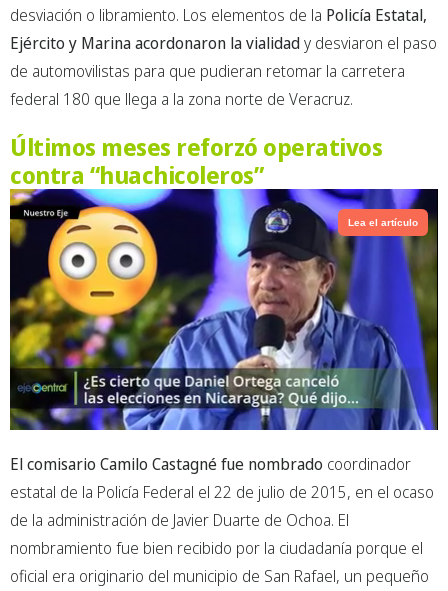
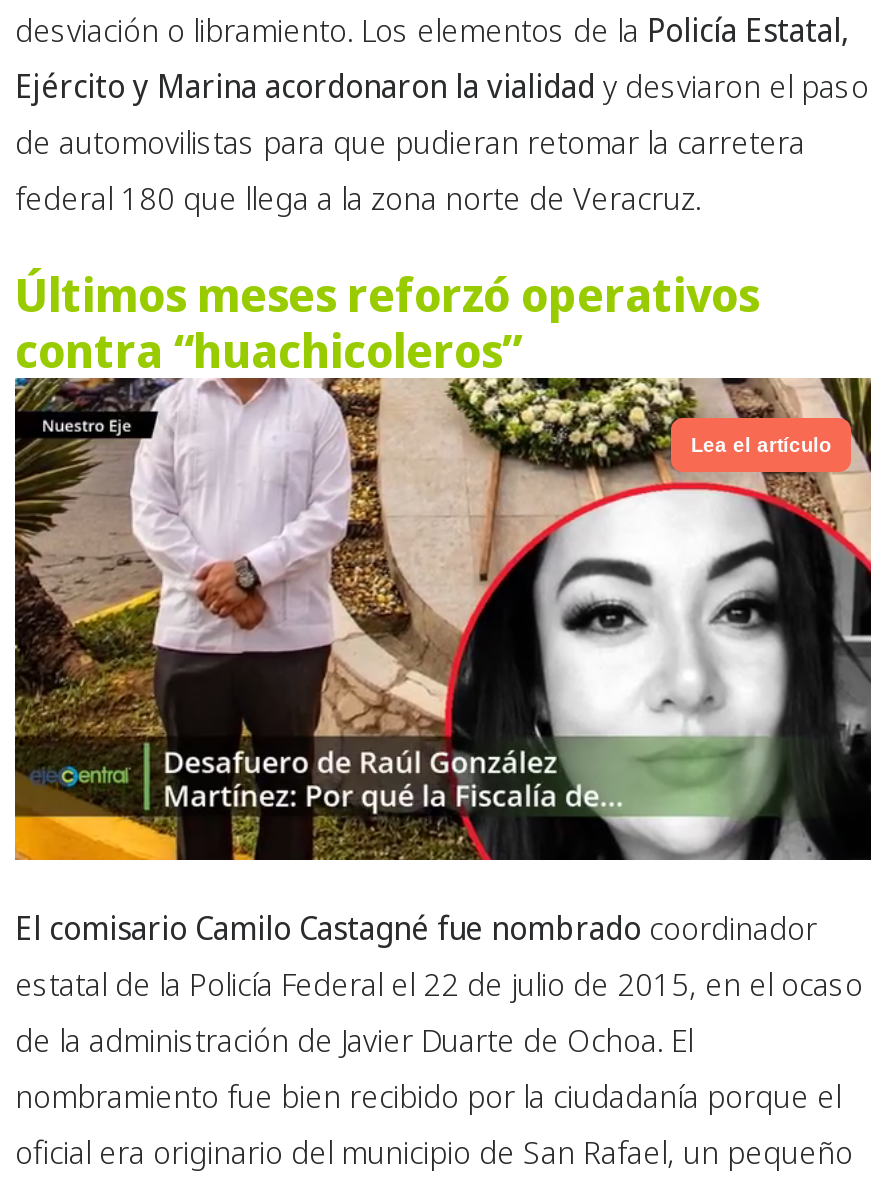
[9,188,439,431] [image] -> [13,376,873,862] [image]

